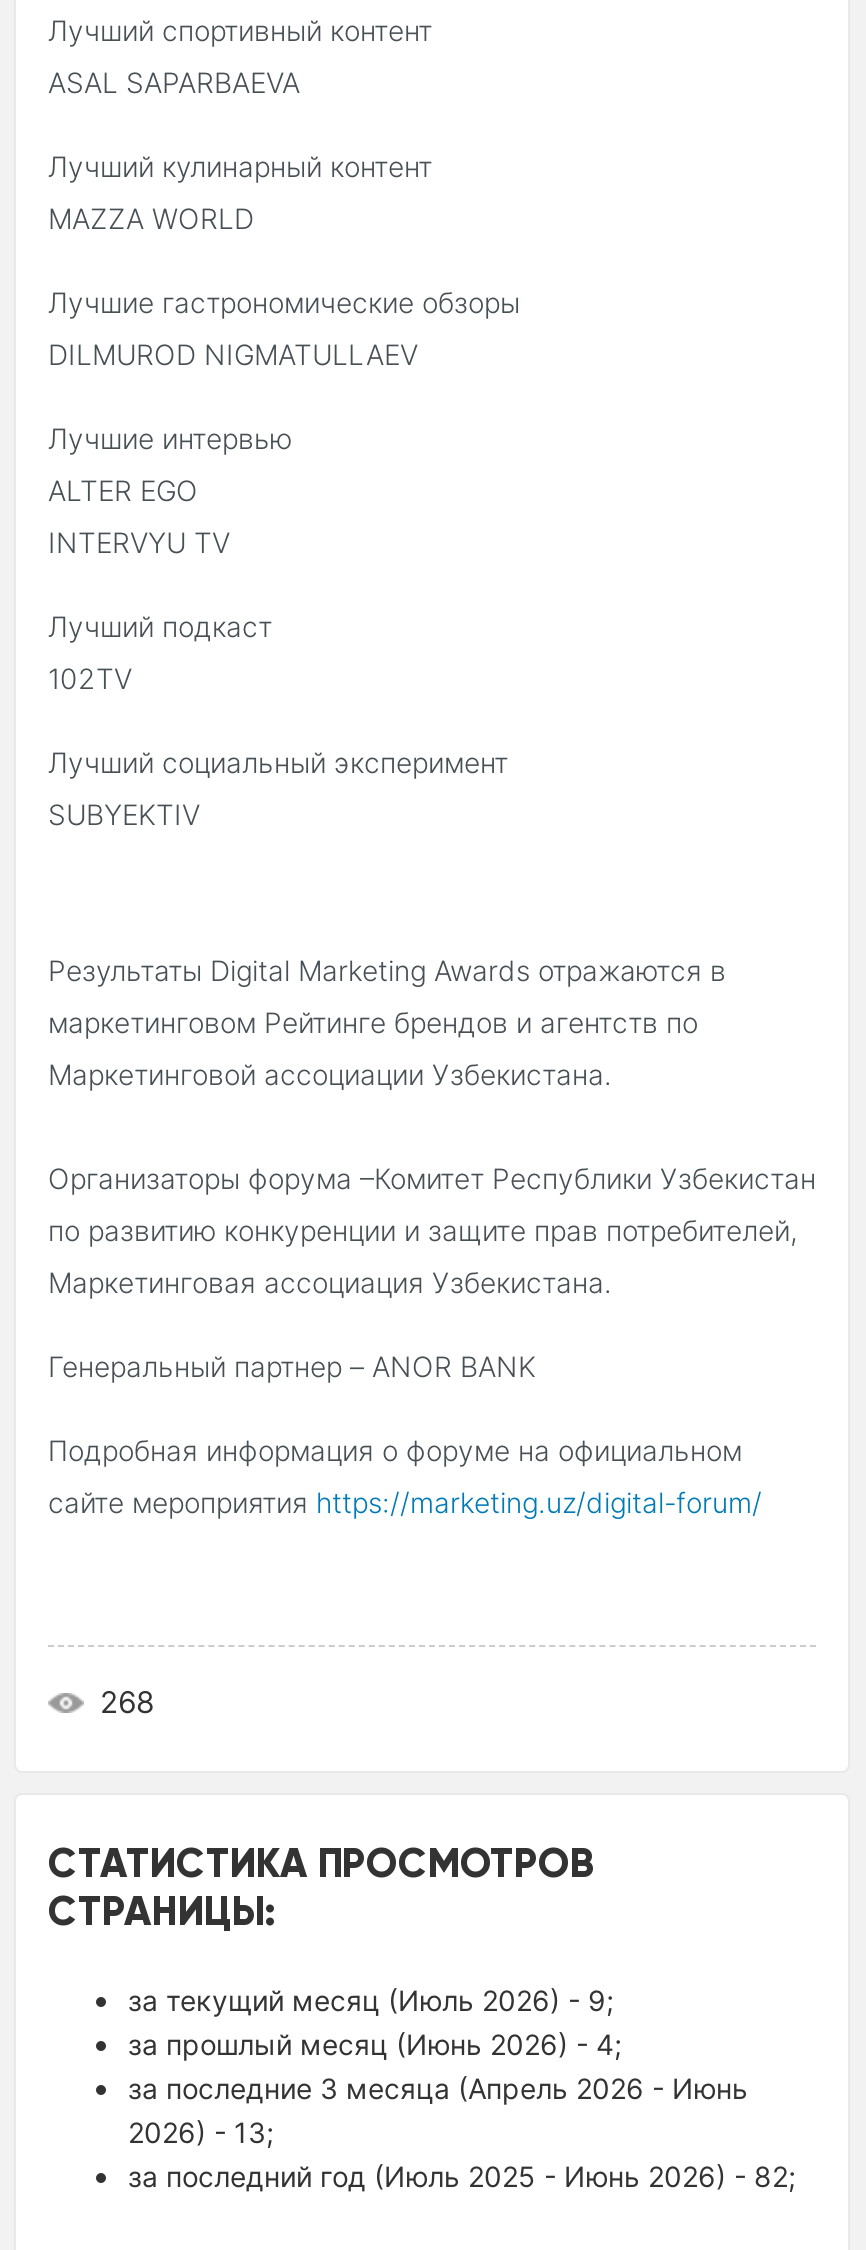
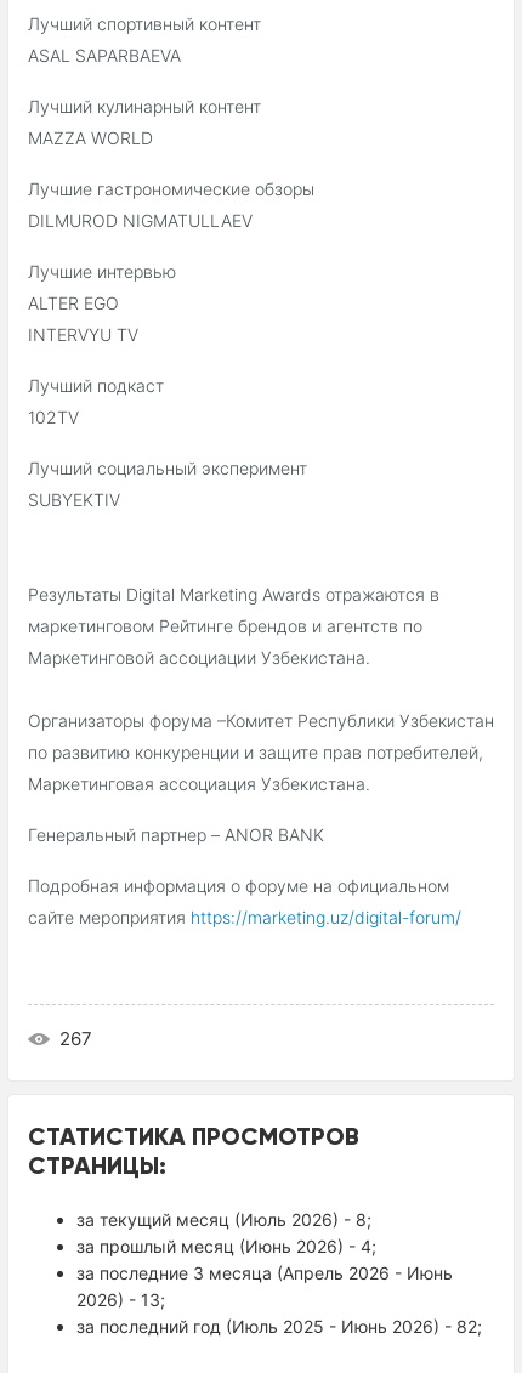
[92,1684,154,1722] 268 -> [55,1027,92,1050] 267
[128,1984,614,2018] за текущий месяц (Июль 2026) - 9; -> [76,1209,371,1230] за текущий месяц (Июль 2026) - 8;

